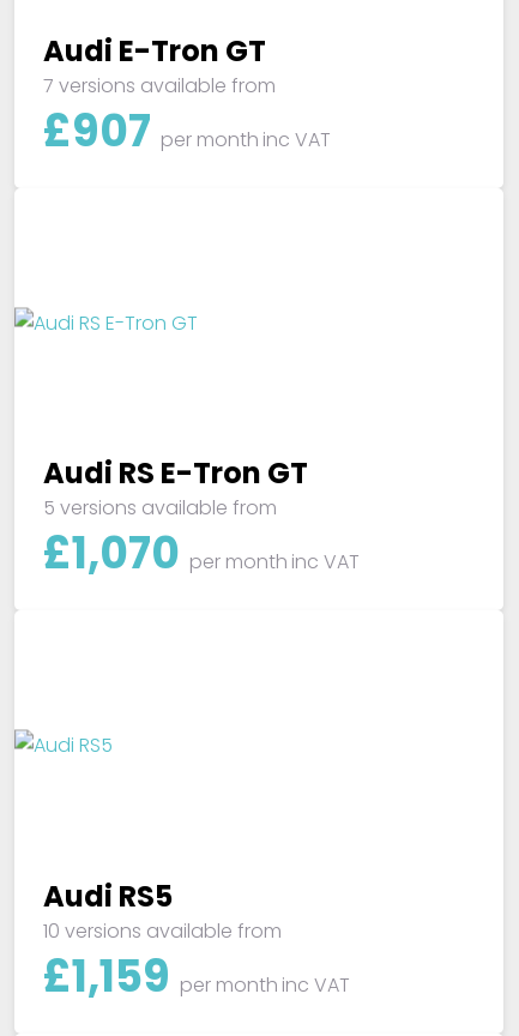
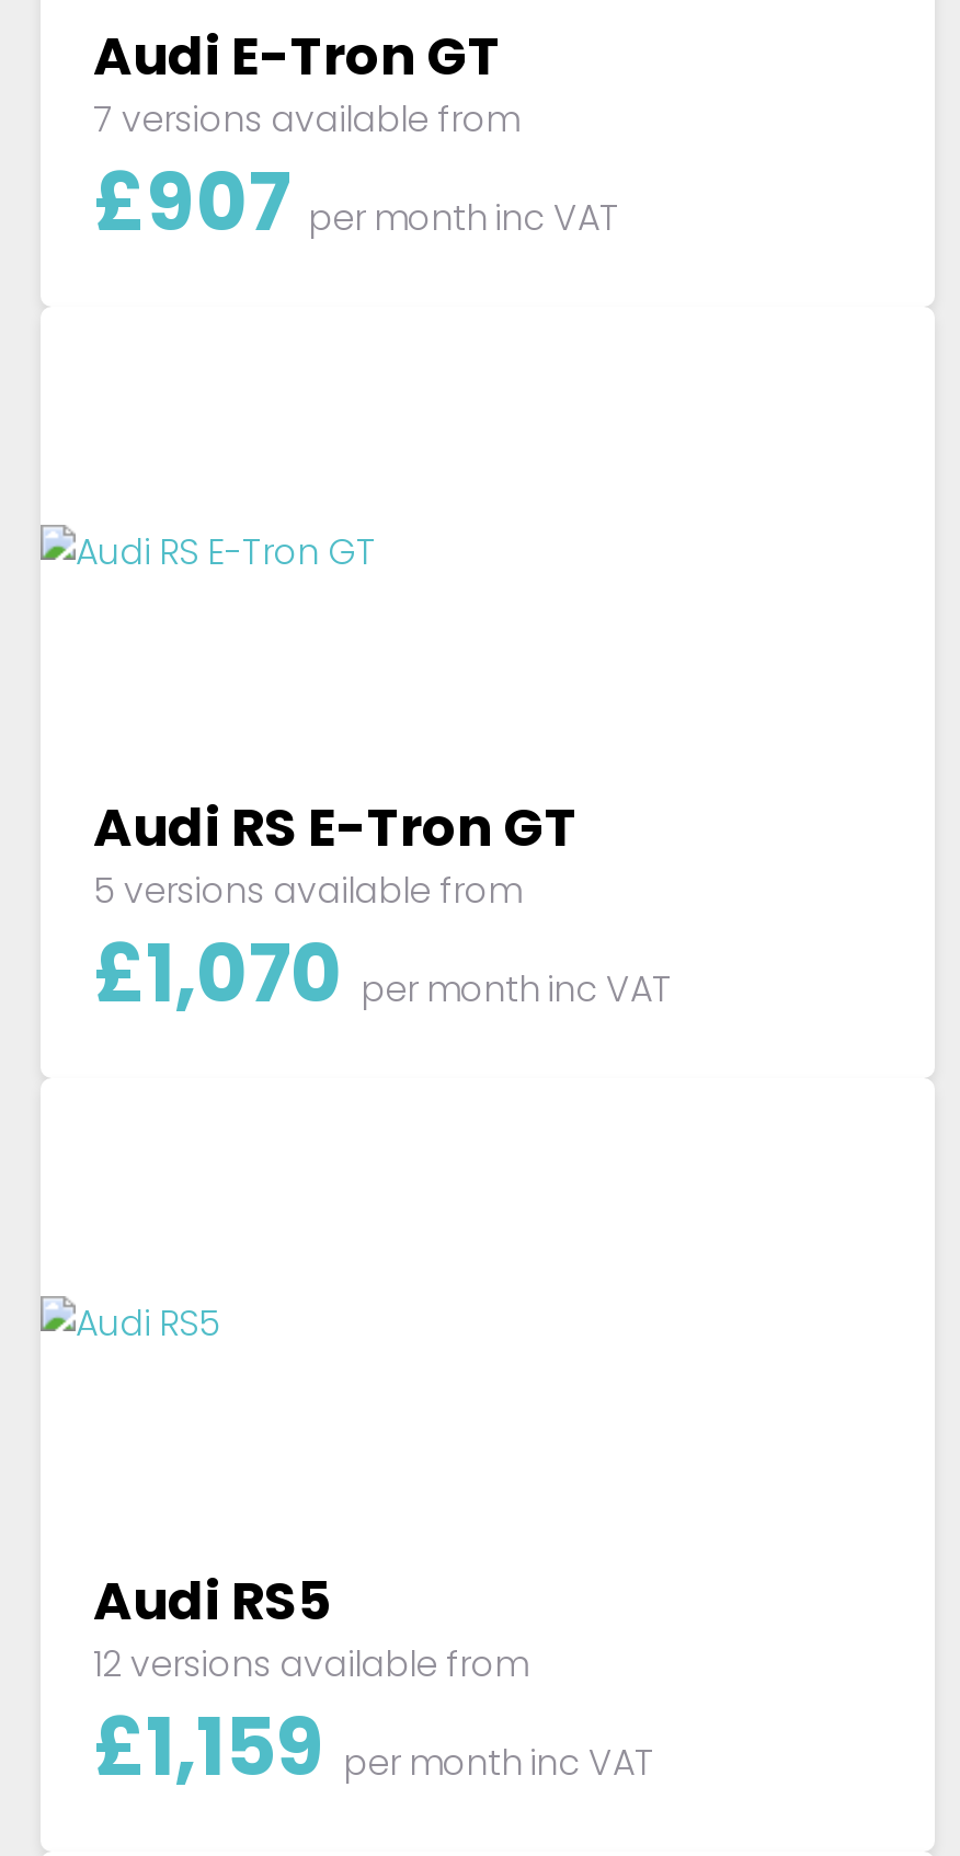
[43,917,282,944] 10 versions available from -> [93,1638,527,1689] 12 versions available from

